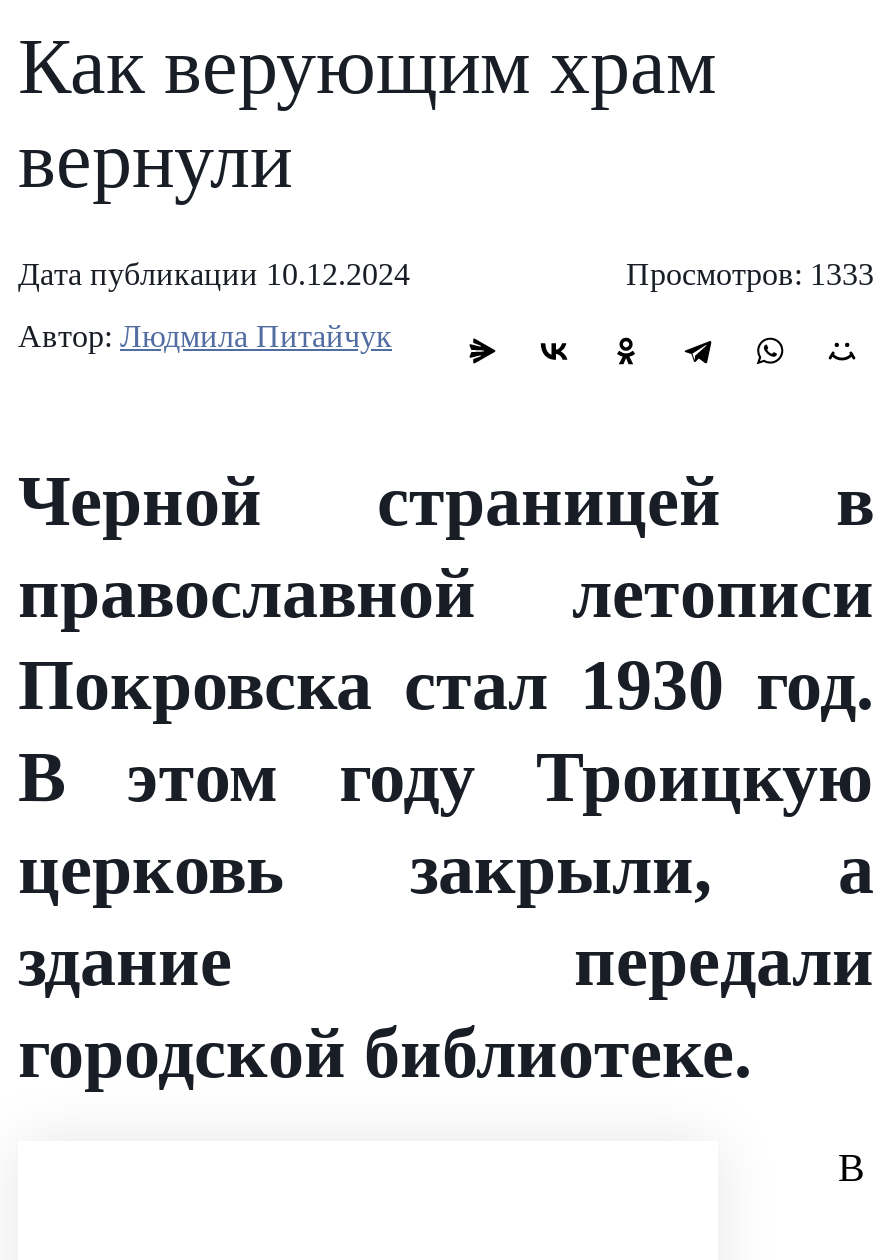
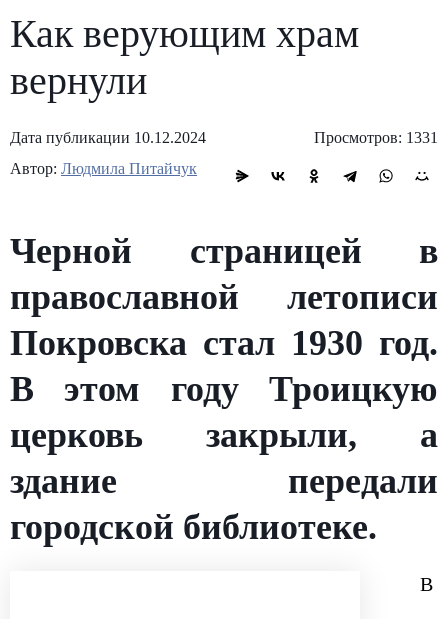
[626,257,874,291] Просмотров: 1333 -> [314,129,438,146] Просмотров: 1331

